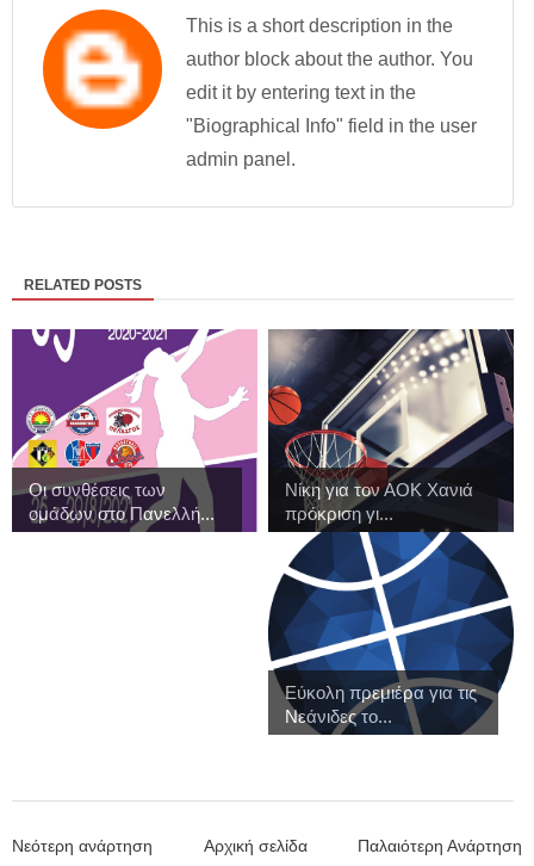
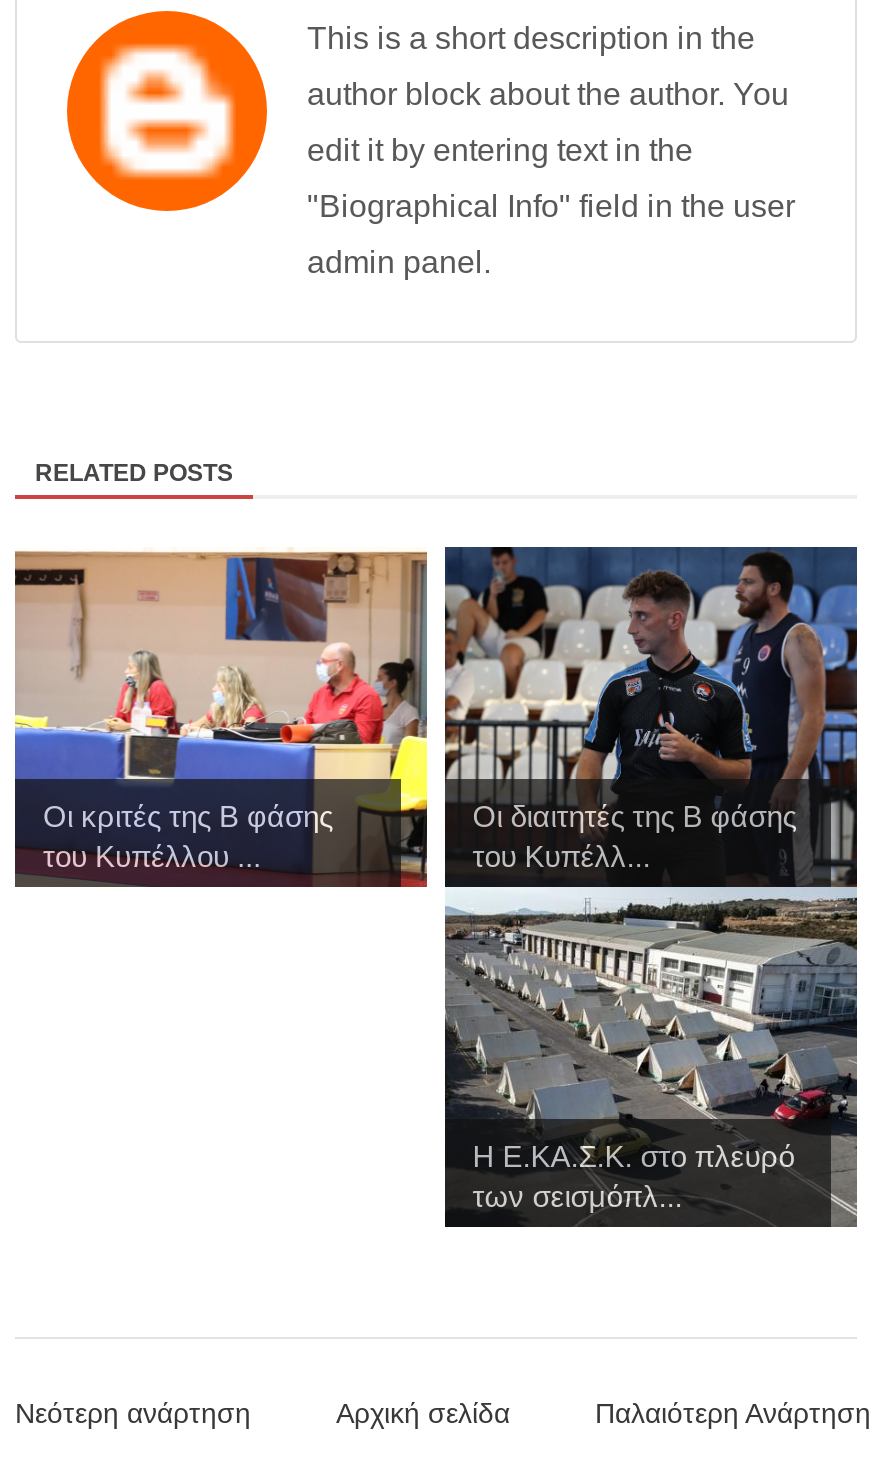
[11,328,259,532] [image] | Οι συνθέσεις των | ομάδων στο Πανελλή... -> [13,547,429,887] [image] | Οι κριτές της Β φάσης | του Κυπέλλου ...
[267,328,515,523] [image] | Νίκη για τον ΑΟΚ Χανιά | πρόκριση γι... -> [443,545,859,872] [image] | Οι διαιτητές της Β φάσης | του Κυπέλλ...
[267,482,515,735] [image] | Εύκολη πρεμιέρα για τις | Νεάνιδες το... -> [443,801,859,1229] [image] | Η Ε.ΚΑ.Σ.Κ. στο πλευρό | των σεισμόπλ...

